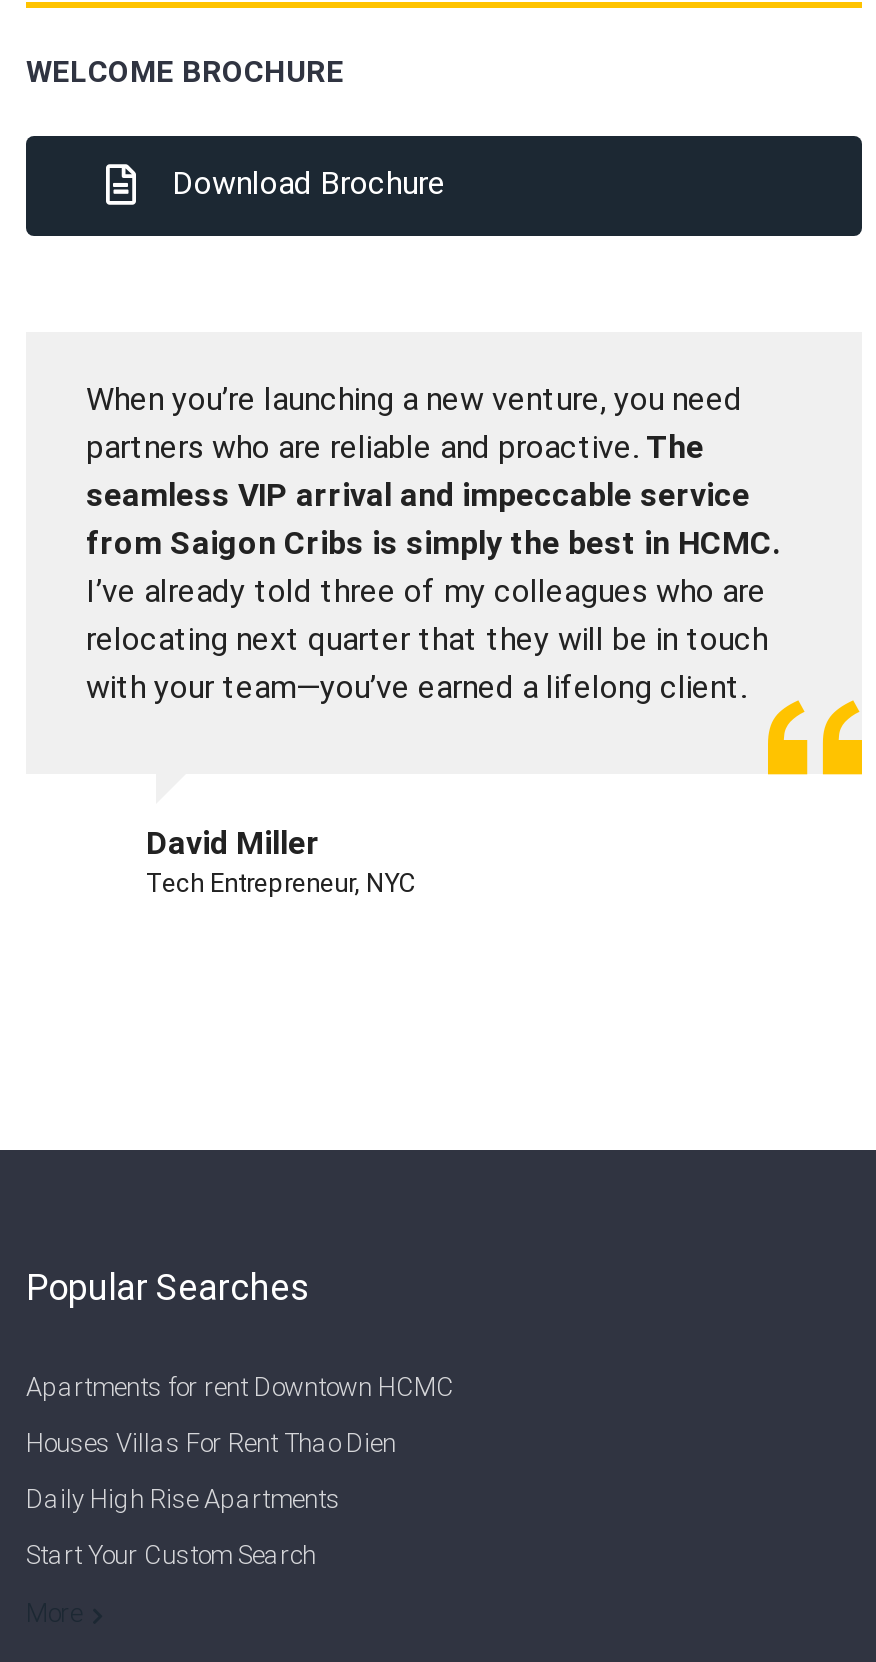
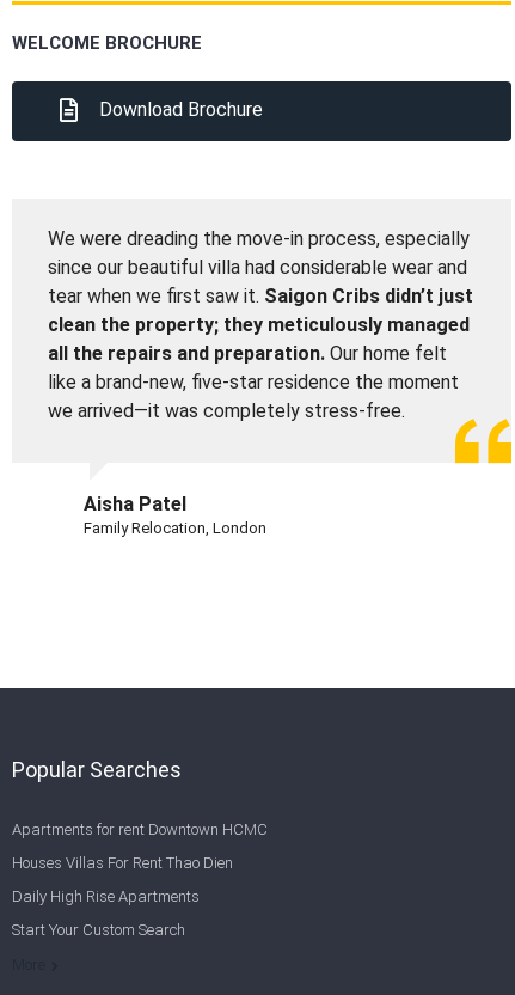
[86,379,780,705] When you’re launching a new venture, you need | partners who are reliable and proactive. The | seamless VIP arrival and impeccable service | from Saigon Cribs is simply the best in HCMC. | I’ve already told three of my colleagues who are | relocating next quarter that they will be in touch | with your team—you’ve earned a lifelong client. -> [48,227,473,422] We were dreading the move-in process, especially | since our beautiful villa had considerable wear and | tear when we first saw it. Saigon Cribs didn’t just | clean the property; they meticulously managed | all the repairs and preparation. Our home felt | like a brand-new, five-star residence the moment | we arrived—it was completely stress-free.
[146,823,414,897] David Miller | Tech Entrepreneur, NYC -> [84,492,266,536] Aisha Patel | Family Relocation, London

